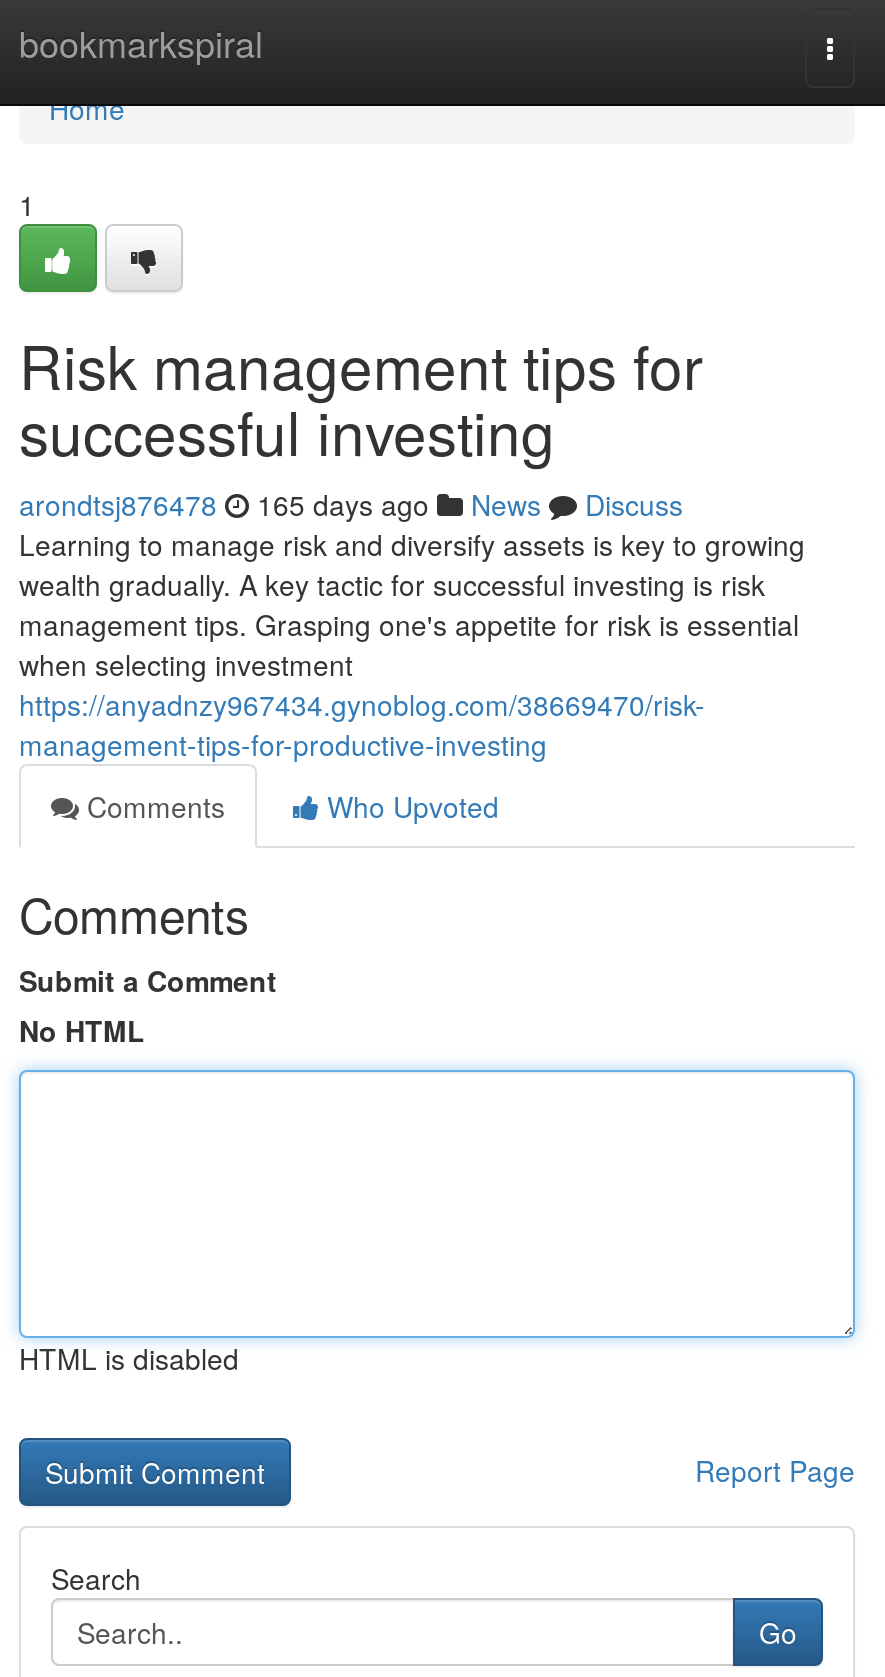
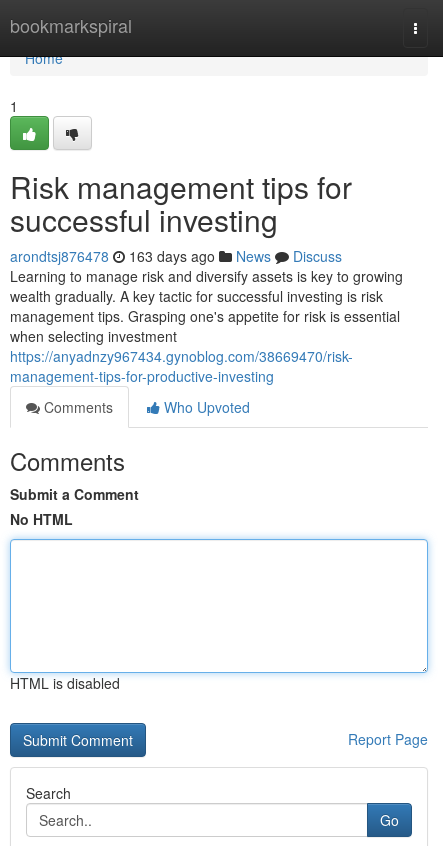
[19,484,683,524] arondtsj876478 165 days ago News Discuss -> [10,246,342,266] arondtsj876478 163 days ago News Discuss

